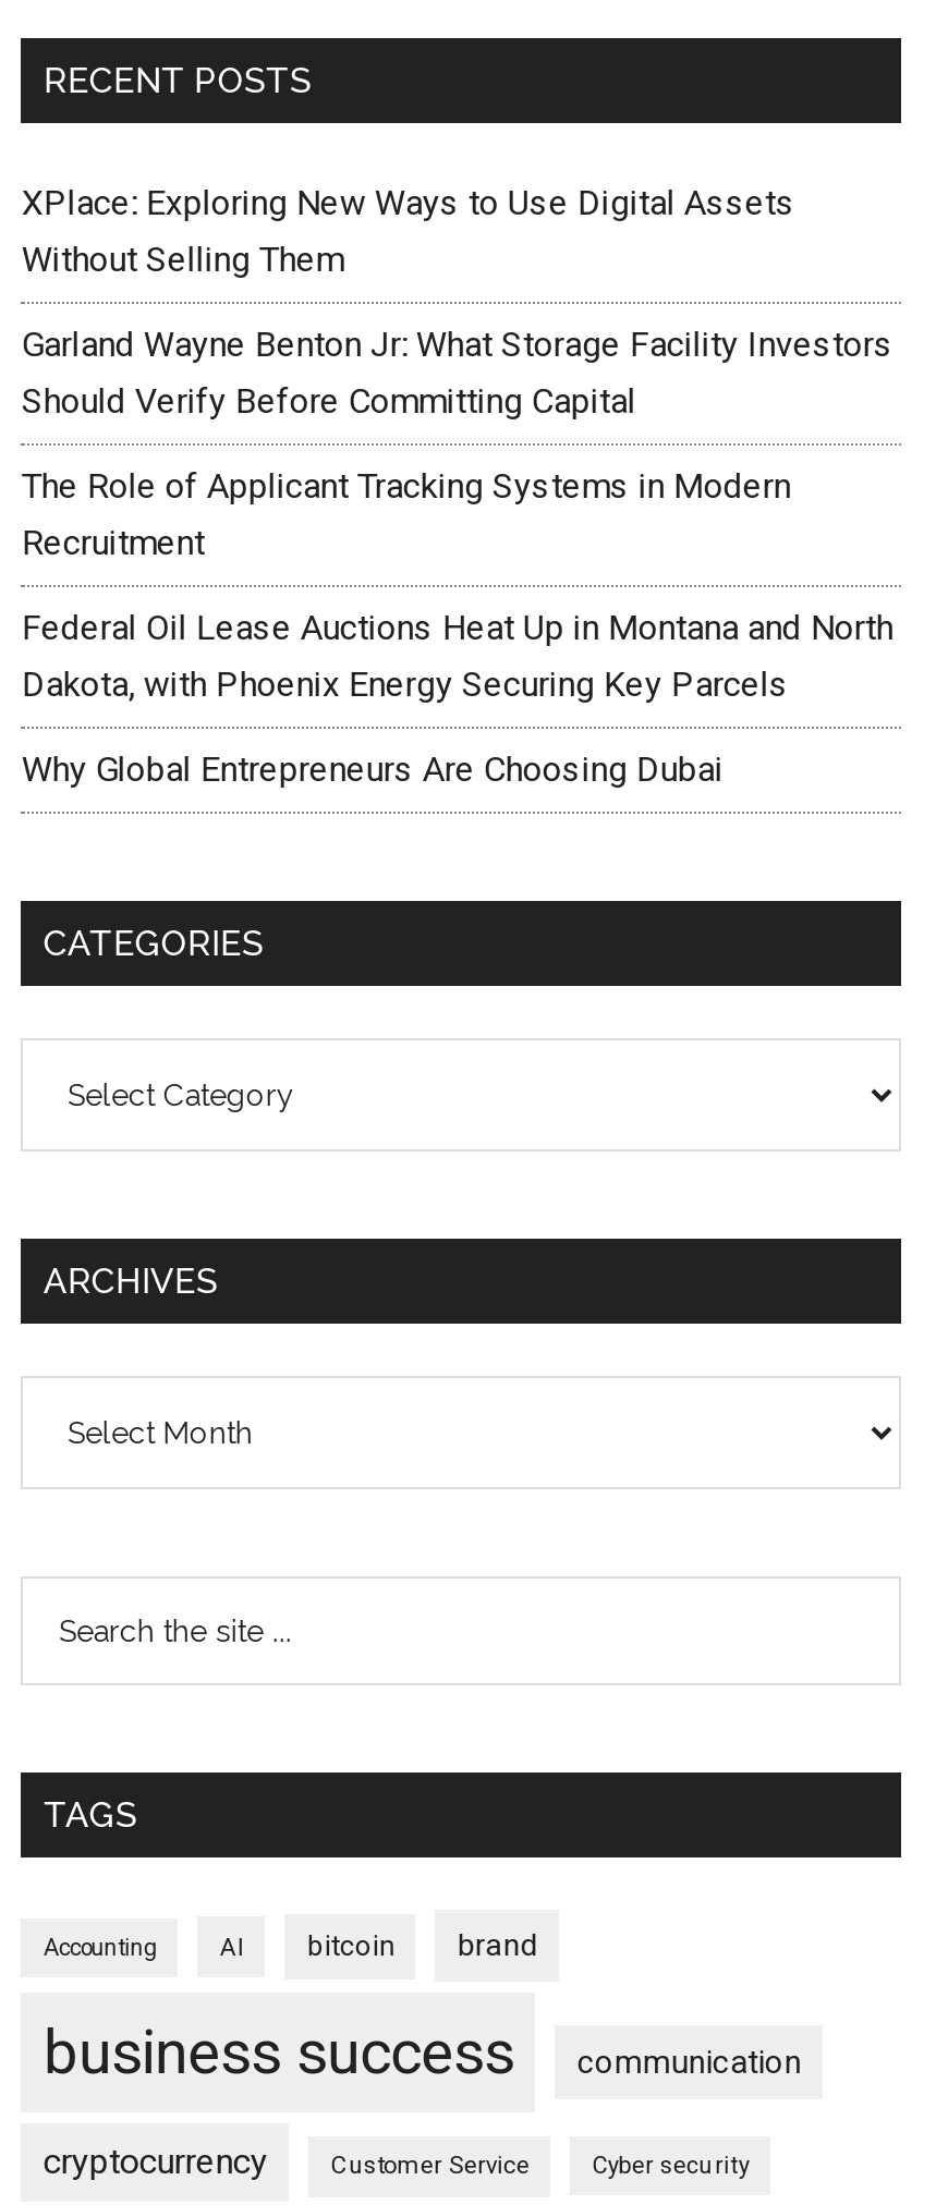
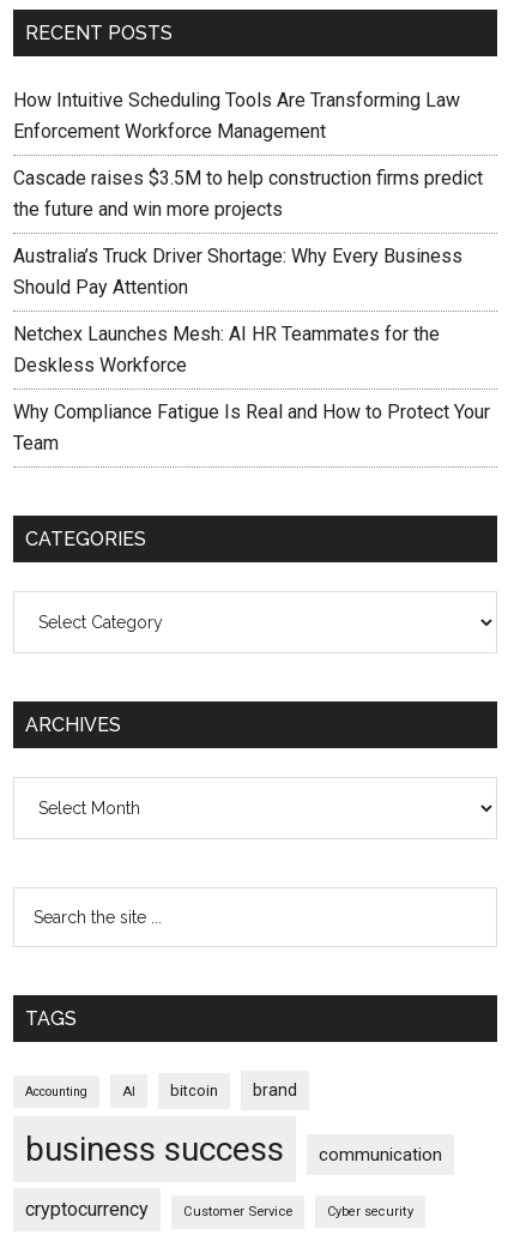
[22,182,795,280] XPlace: Exploring New Ways to Use Digital Assets | Without Selling Them -> [14,89,461,143] How Intuitive Scheduling Tools Are Transforming Law | Enforcement Workforce Management
[22,324,893,422] Garland Wayne Benton Jr: What Storage Facility Investors | Should Verify Before Committing Capital -> [14,167,483,221] Cascade raises $3.5M to help construction firms predict | the future and win more projects
[22,465,791,563] The Role of Applicant Tracking Systems in Modern | Recruitment -> [14,245,463,299] Australia’s Truck Driver Shortage: Why Every Business | Should Pay Attention
[22,607,893,705] Federal Oil Lease Auctions Heat Up in Montana and North | Dakota, with Phoenix Energy Securing Key Parcels -> [14,323,440,376] Netchex Launches Mesh: AI HR Teammates for the | Deskless Workforce
[22,748,723,790] Why Global Entrepreneurs Are Choosing Dubai -> [14,400,491,454] Why Compliance Fatigue Is Real and How to Protect Your | Team

